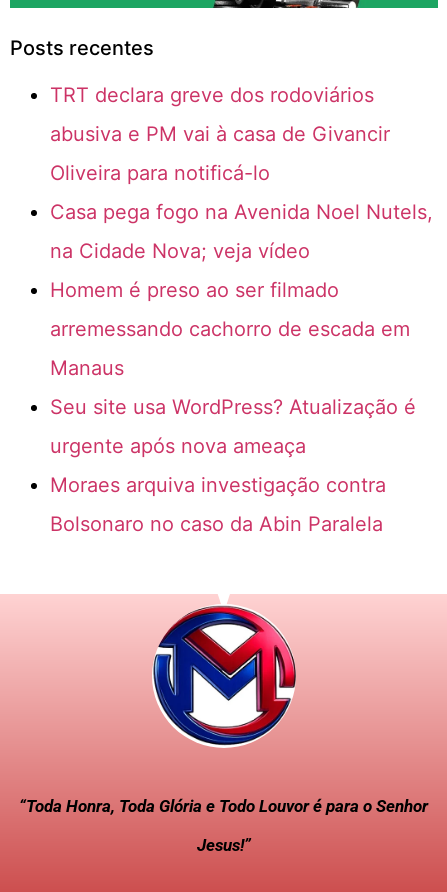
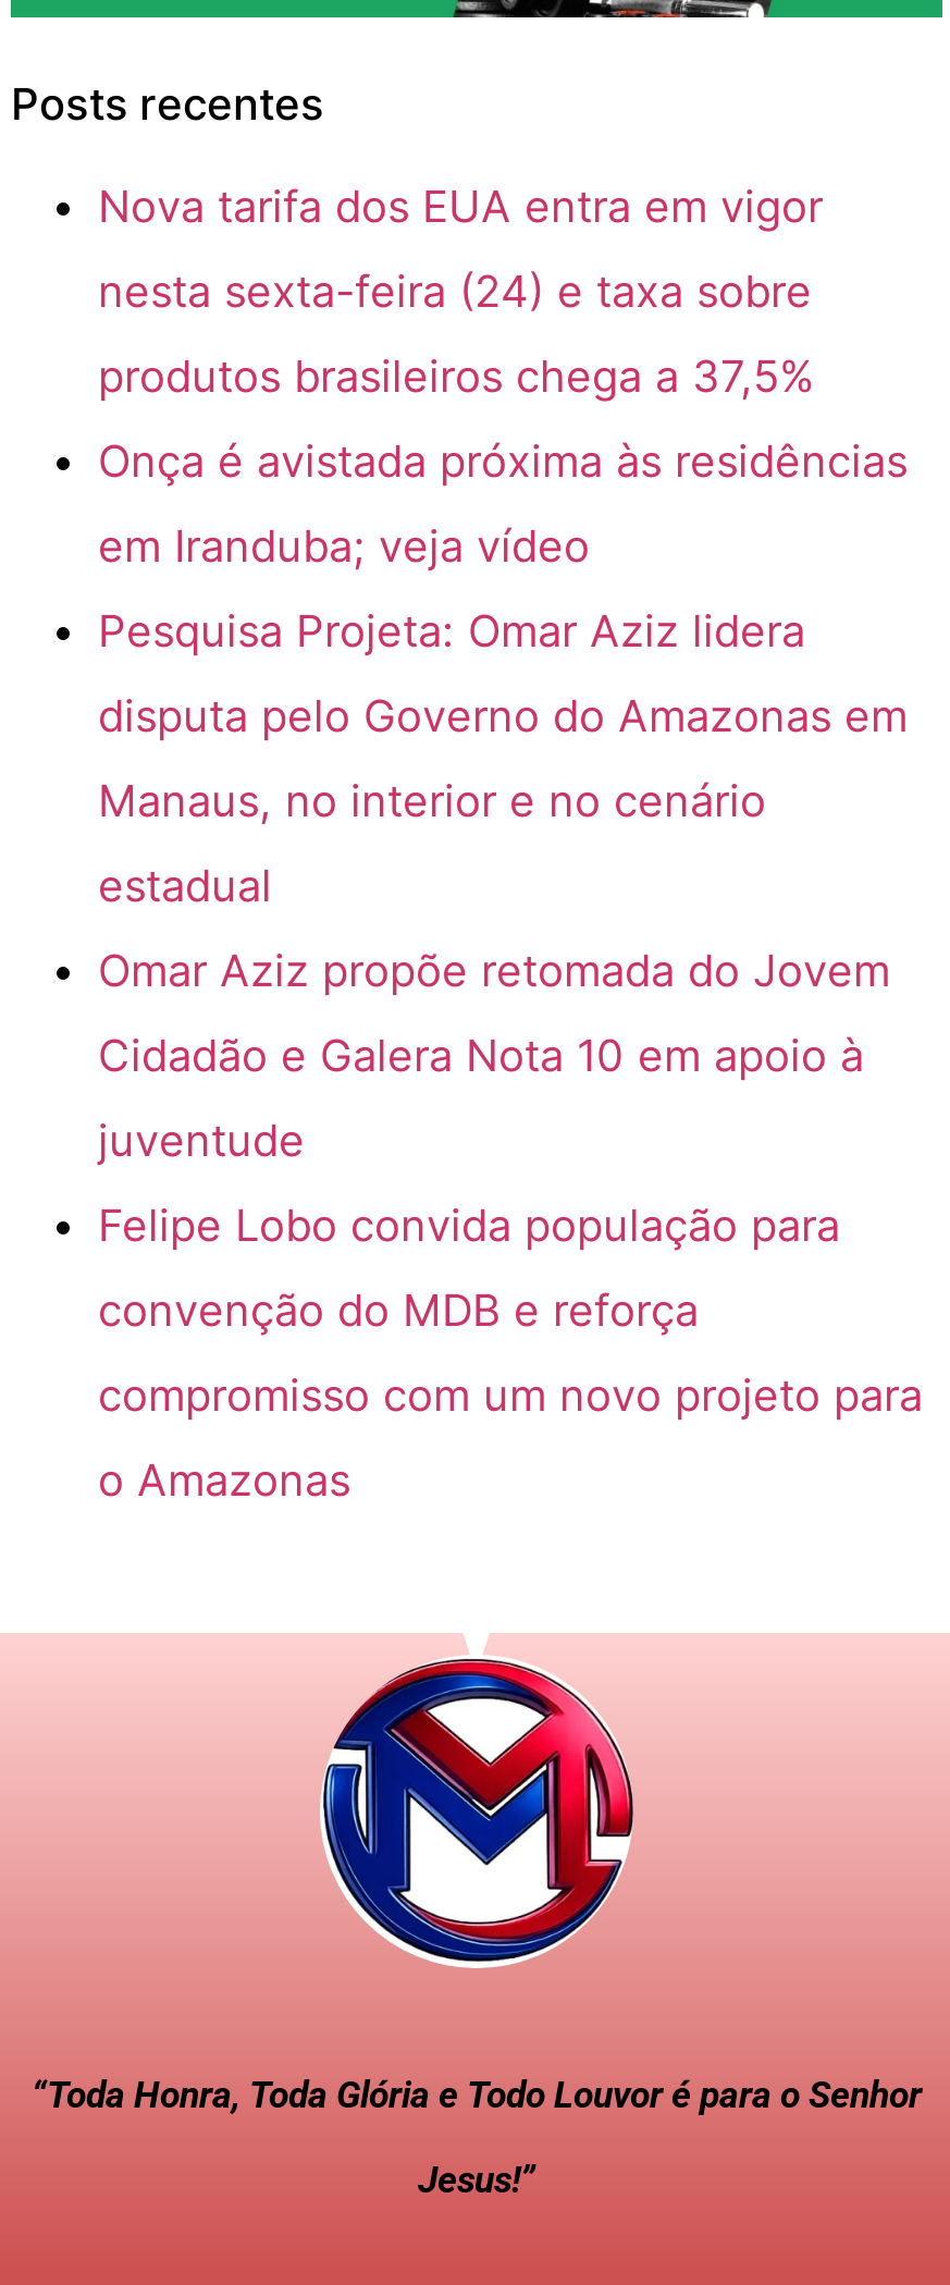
[50,83,433,536] TRT declara greve dos rodoviários | abusiva e PM vai à casa de Givancir | Oliveira para notificá-lo | Casa pega fogo na Avenida Noel Nutels, | na Cidade Nova; veja vídeo | Homem é preso ao ser filmado | arremessando cachorro de escada em | Manaus | Seu site usa WordPress? Atualização é | urgente após nova ameaça | Moraes arquiva investigação contra | Bolsonaro no caso da Abin Paralela -> [98,181,923,1507] Nova tarifa dos EUA entra em vigor | nesta sexta-feira (24) e taxa sobre | produtos brasileiros chega a 37,5% | Onça é avistada próxima às residências | em Iranduba; veja vídeo | Pesquisa Projeta: Omar Aziz lidera | disputa pelo Governo do Amazonas em | Manaus, no interior e no cenário | estadual | Omar Aziz propõe retomada do Jovem | Cidadão e Galera Nota 10 em apoio à | juventude | Felipe Lobo convida população para | convenção do MDB e reforça | compromisso com um novo projeto para | o Amazonas

